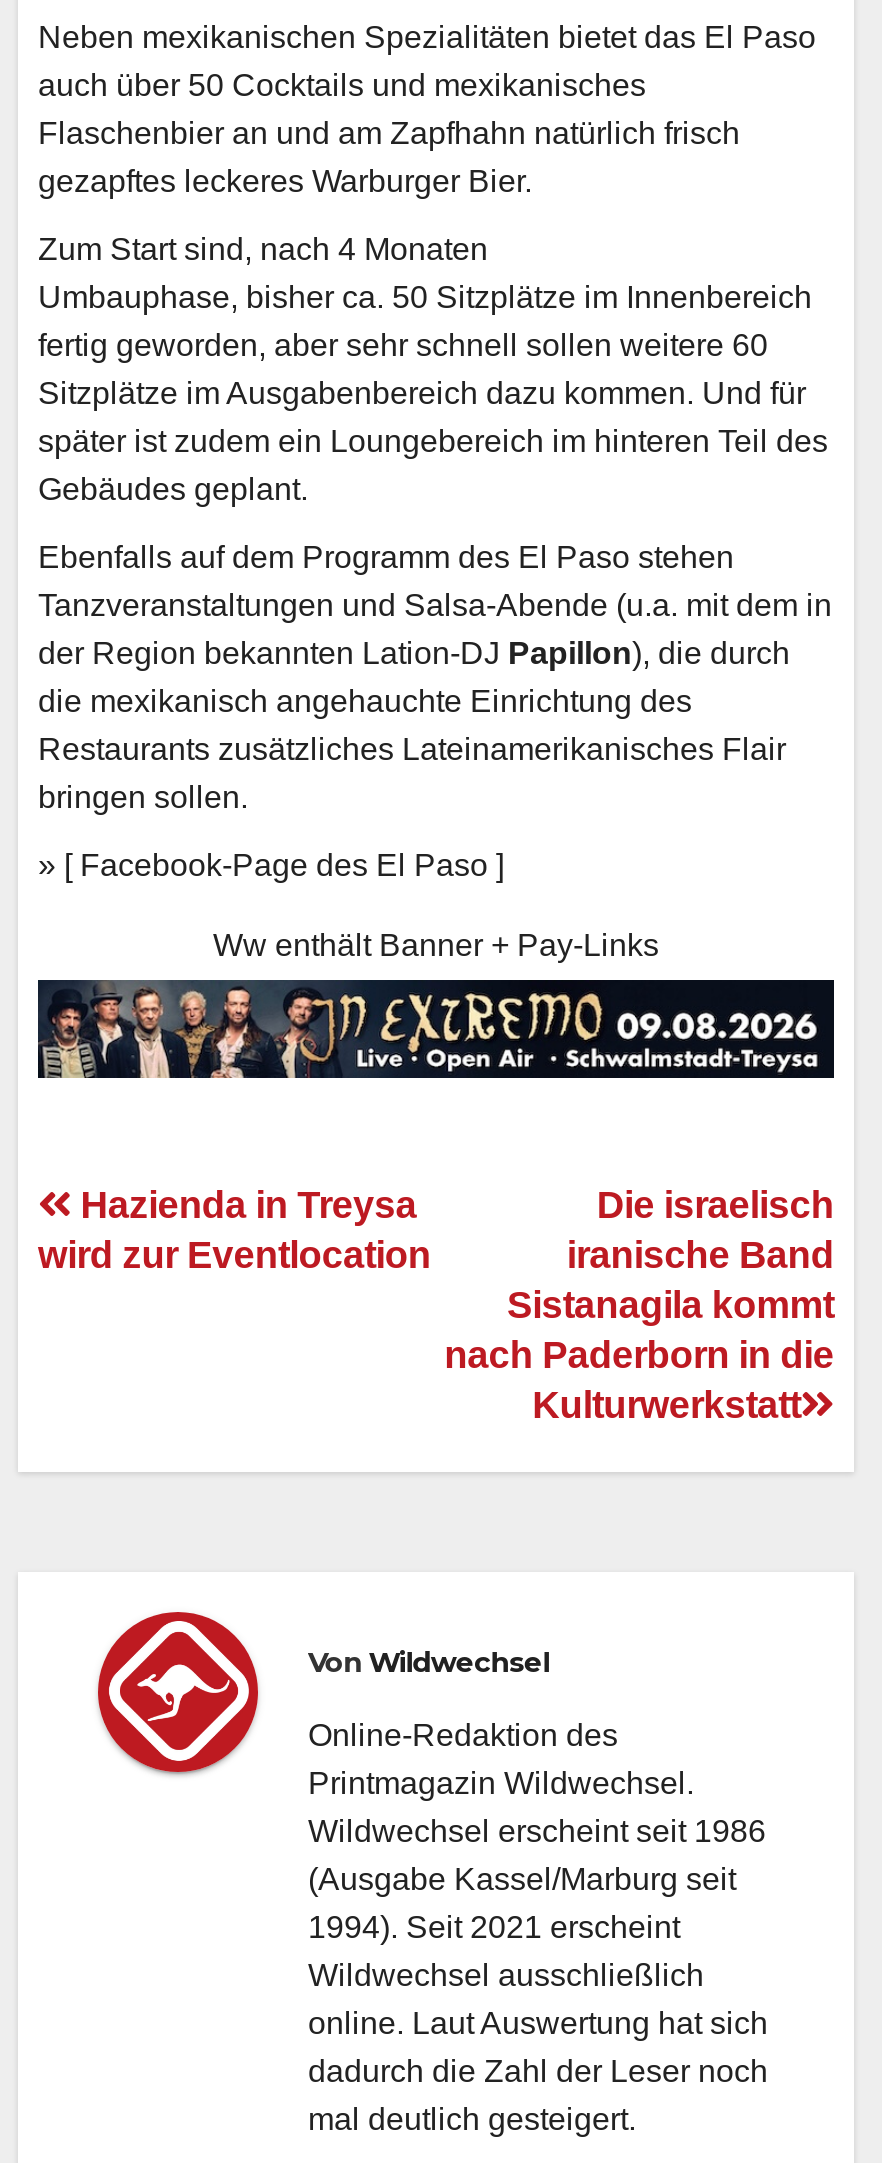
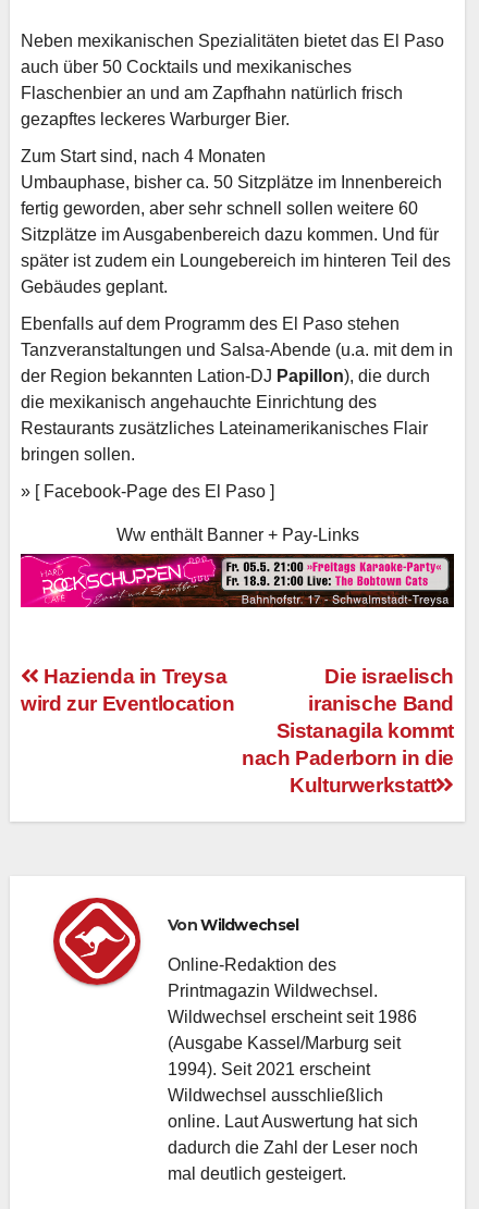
[36,978,824,1080] [image] -> [20,553,450,608] [image]

